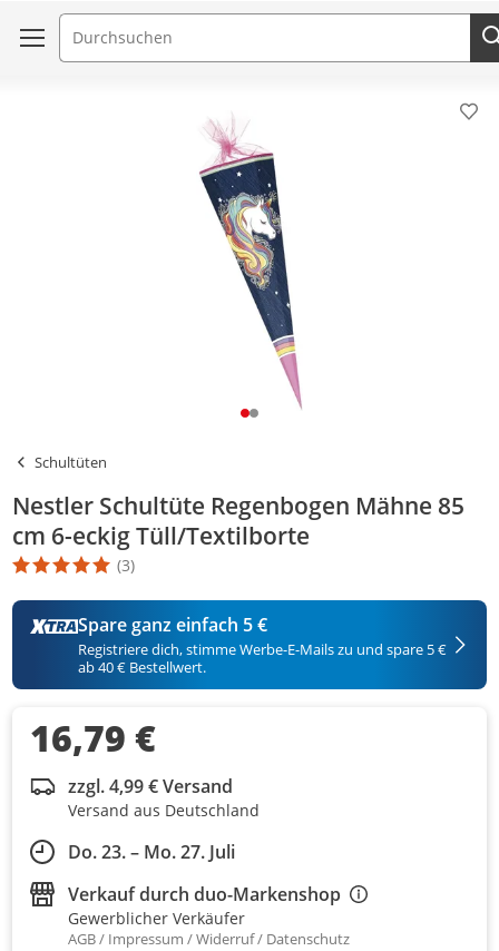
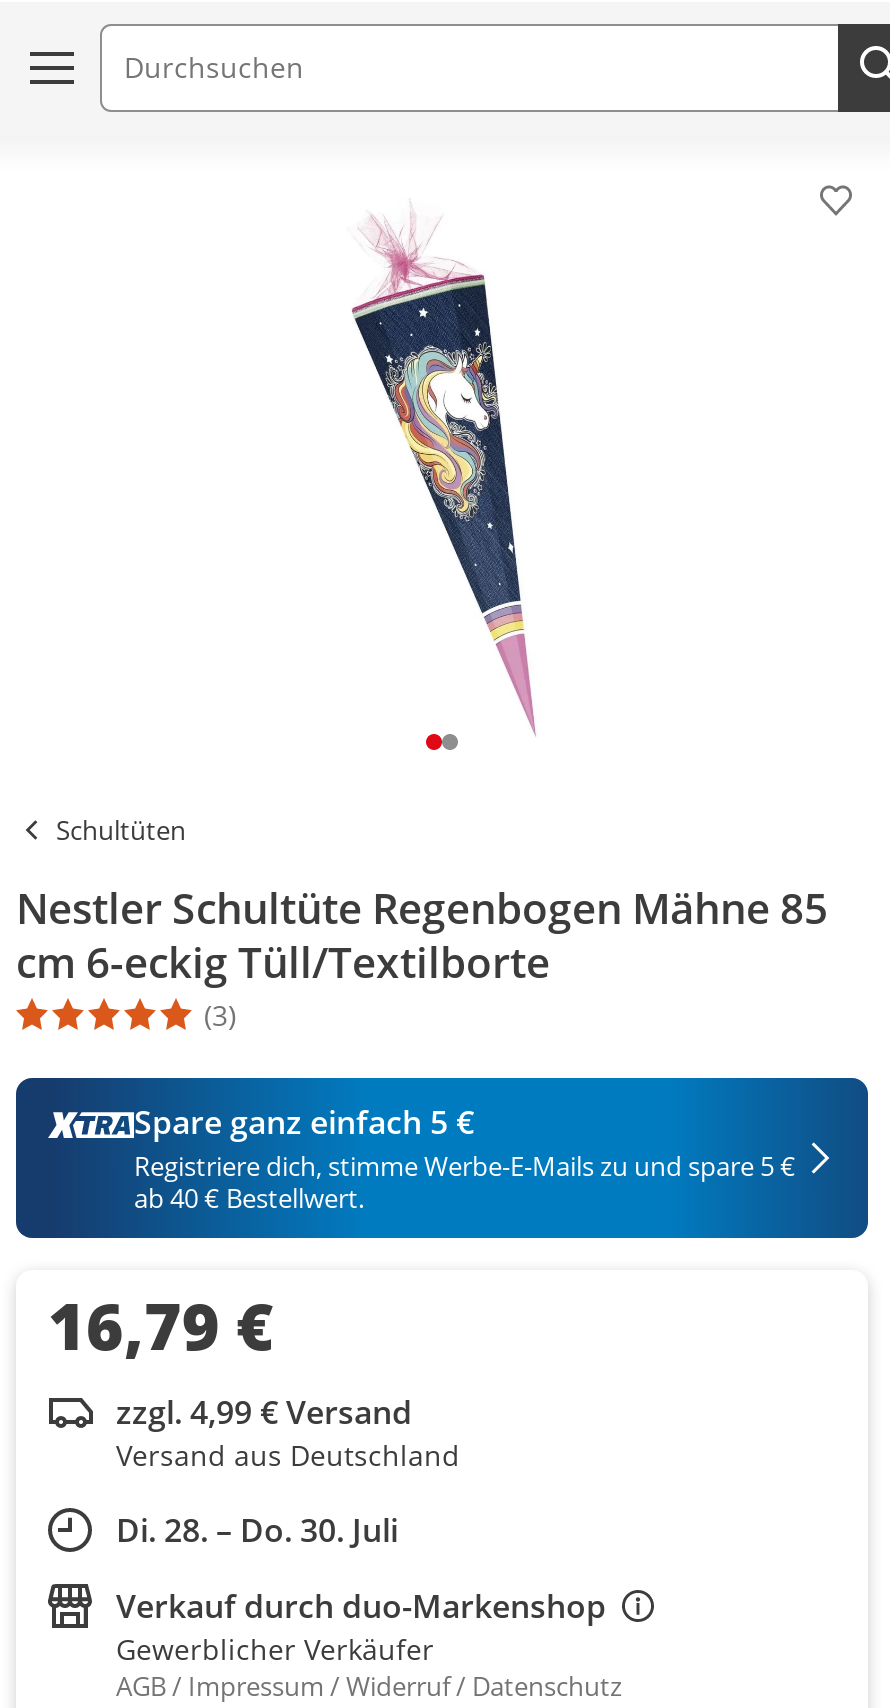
[68,840,235,864] Do. 23. – Mo. 27. Juli -> [116,1508,398,1552] Di. 28. – Do. 30. Juli

